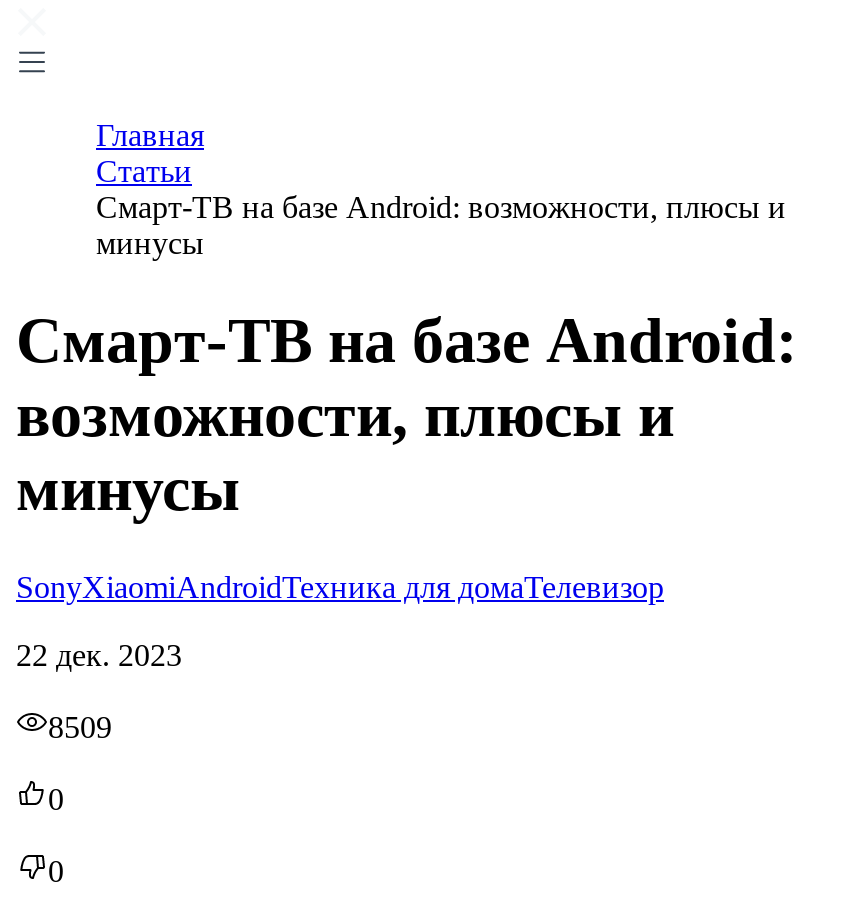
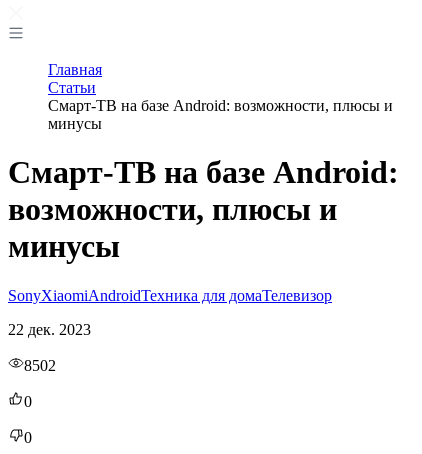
[48,710,112,744] 8509 -> [24,357,56,374] 8502

